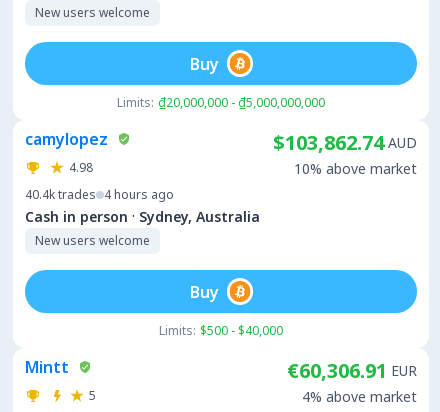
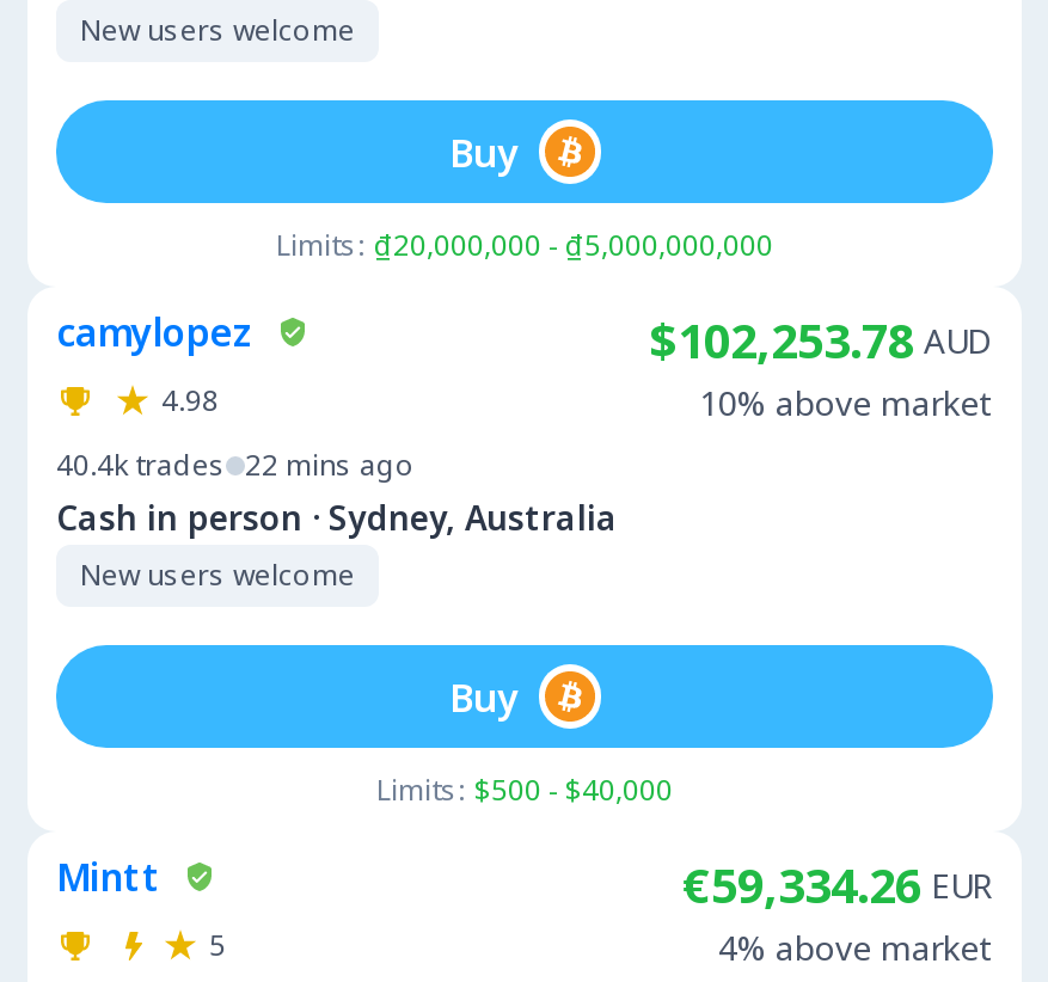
[273,129,417,156] $103,862.74 AUD -> [649,308,993,373] $102,253.78 AUD
[25,186,174,203] 40.4k trades 4 hours ago -> [56,444,415,485] 40.4k trades 22 mins ago
[287,357,417,384] €60,306.91 EUR -> [682,853,993,917] €59,334.26 EUR

